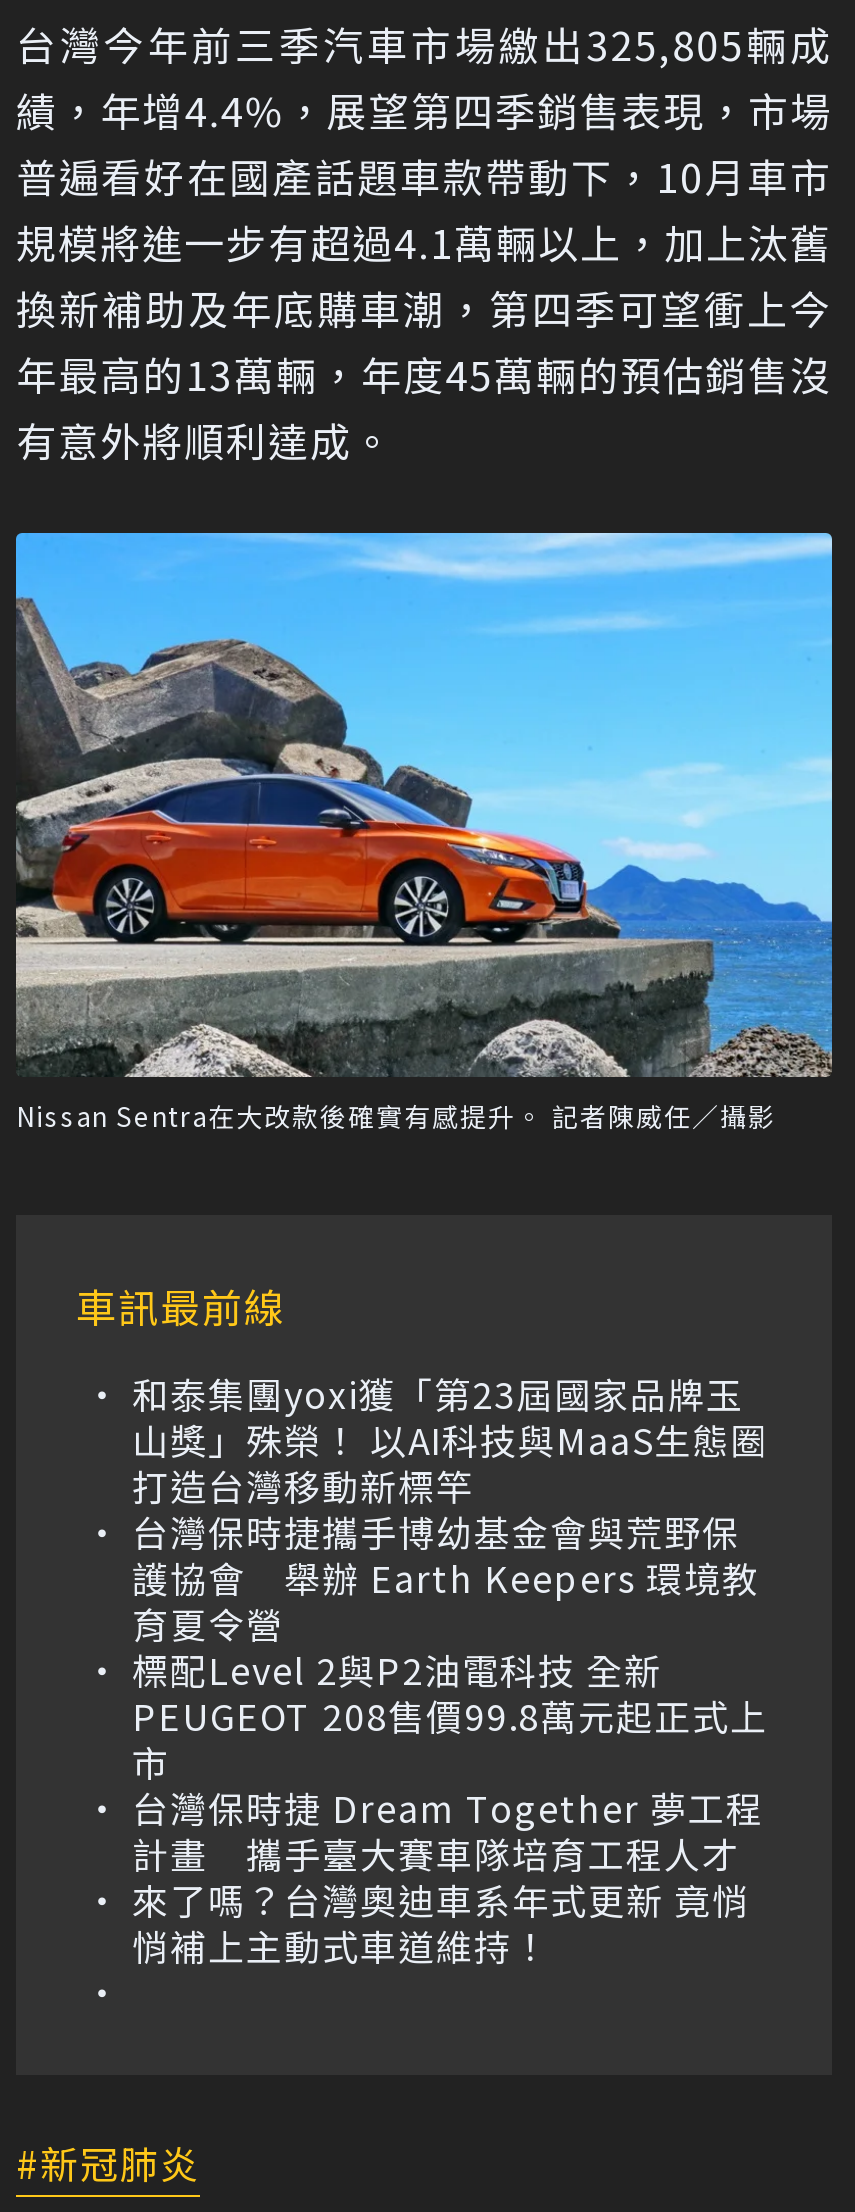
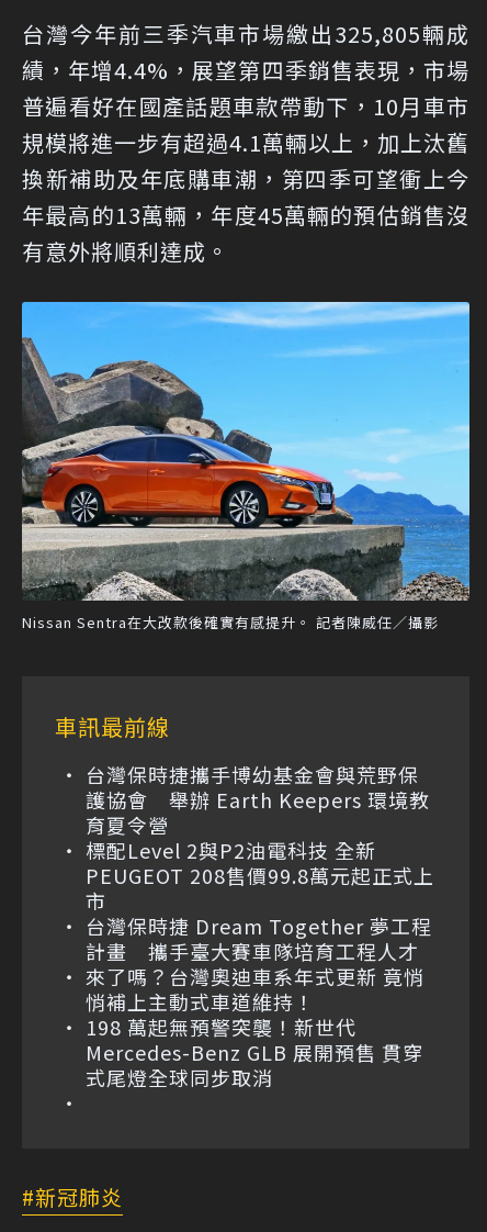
[132,1367,768,1511] 和泰集團yoxi獲「第23屆國家品牌玉 | 山獎」殊榮！ 以AI科技與MaaS生態圈 | 打造台灣移動新標竿 -> none
moved [132,1505,768,1971] -> [86,760,434,1016]: 台灣保時捷攜手博幼基金會與荒野保 | 護協會 舉辦 Earth Keepers 環境教 | 標配Level 2與P2油電科技 全新 | ... | 來了嗎？台灣奧迪車系年式更新 竟悄 | 悄補上主動式車道維持！
none -> [86,1012,423,1091] 198 萬起無預警突襲！新世代 | Mercedes-Benz GLB 展開預售 貫穿 | 式尾燈全球同步取消

